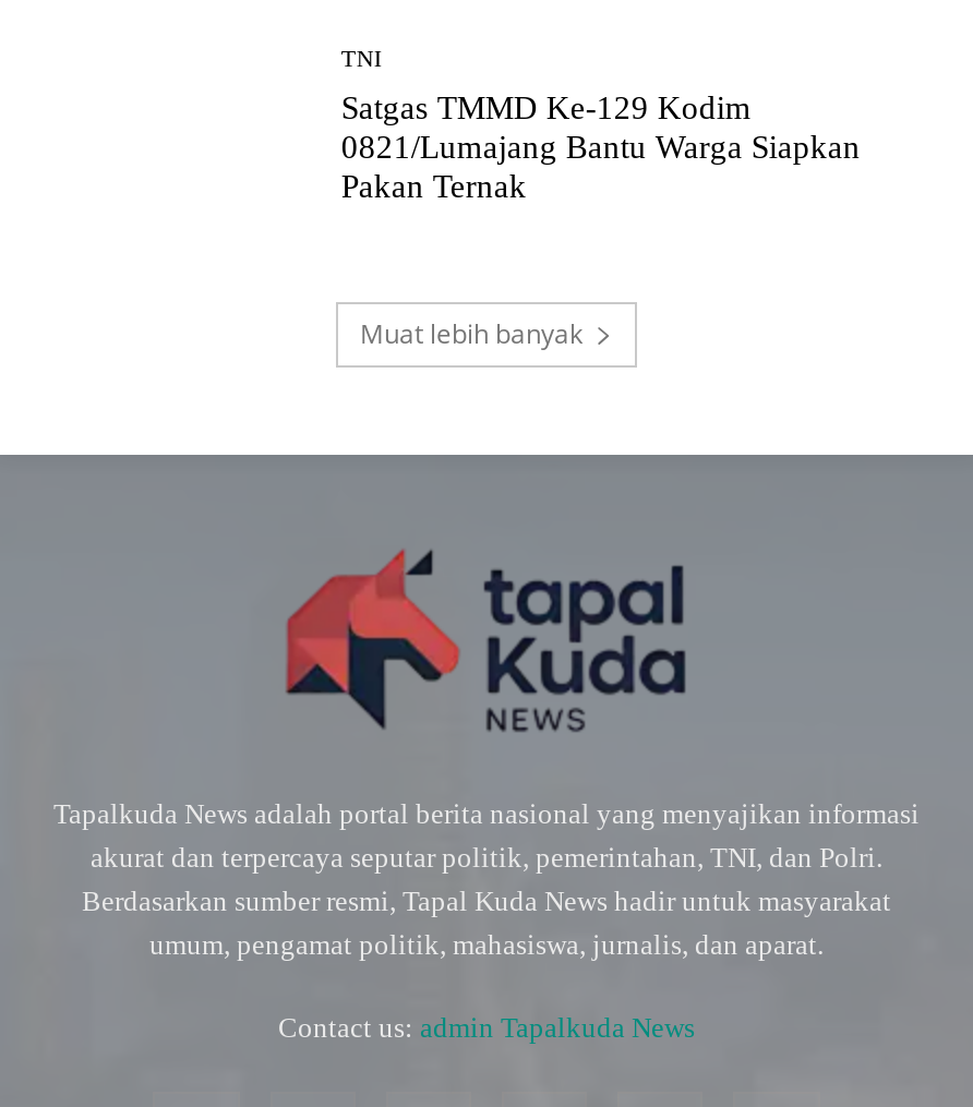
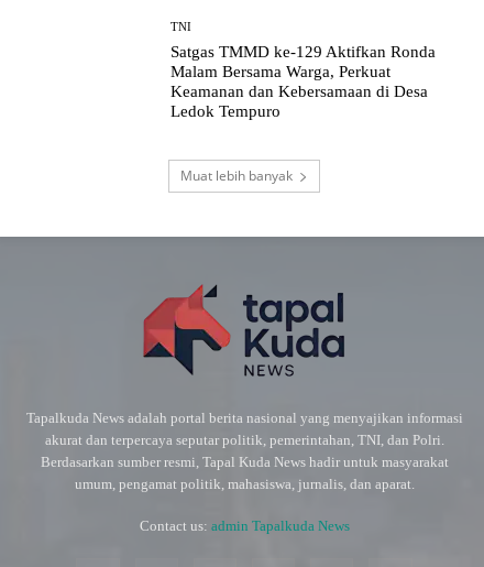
[341,90,860,203] Satgas TMMD Ke-129 Kodim | 0821/Lumajang Bantu Warga Siapkan | Pakan Ternak -> [171,42,436,120] Satgas TMMD ke-129 Aktifkan Ronda | Malam Bersama Warga, Perkuat | Keamanan dan Kebersamaan di Desa | Ledok Tempuro

